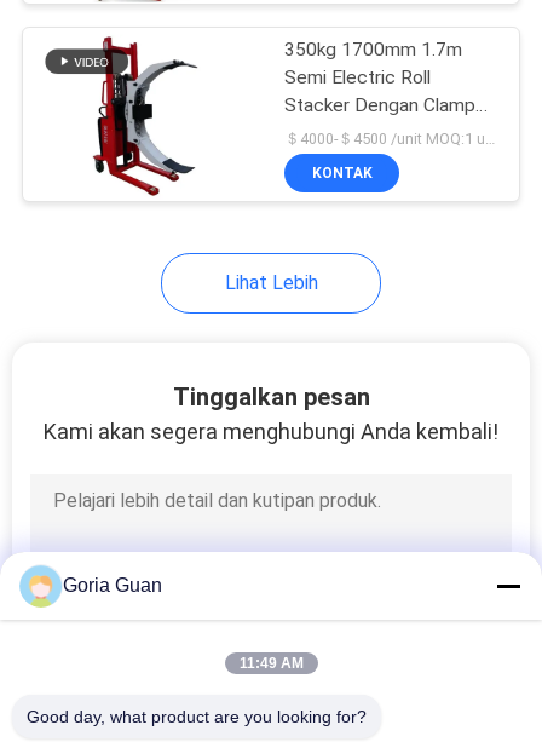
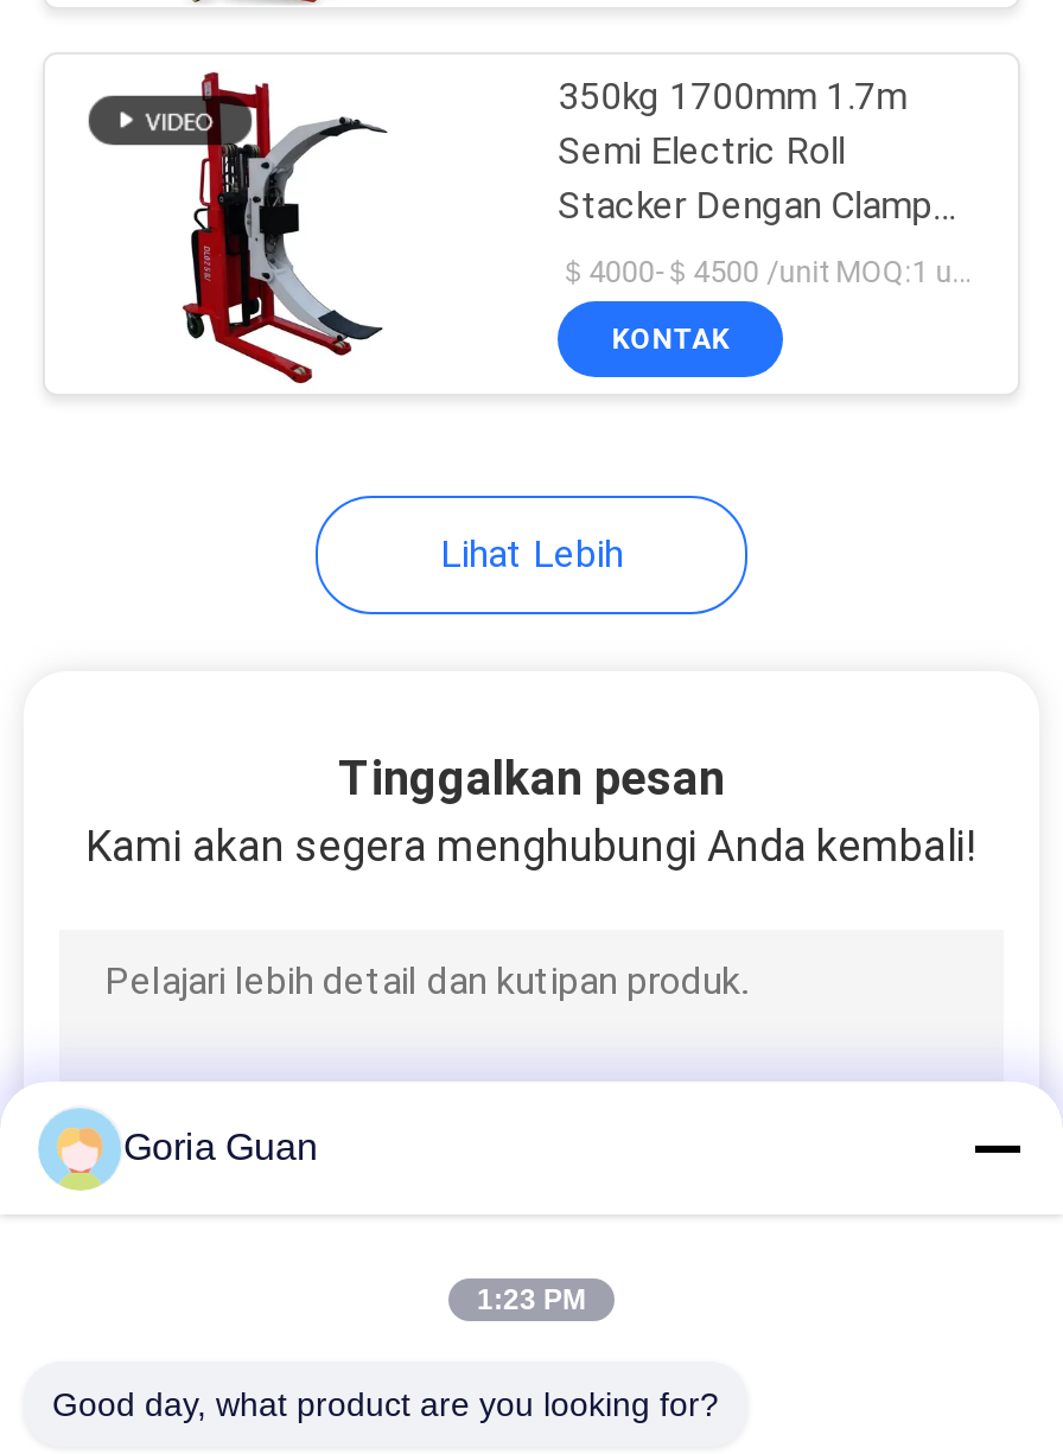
[239,655,303,672] 11:49 AM -> [477,1283,586,1316] 1:23 PM

